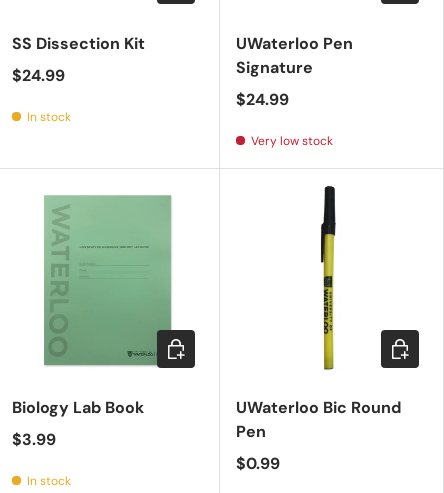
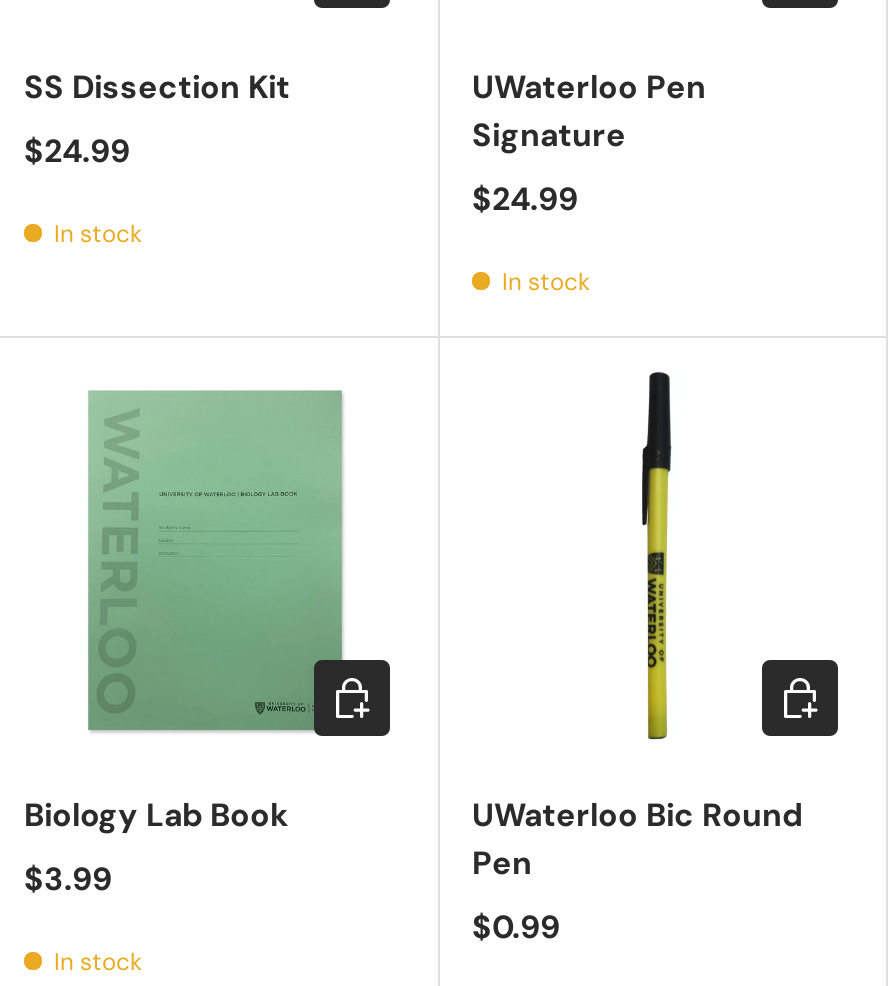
[251,133,333,149] Very low stock -> [502,265,590,297] In stock

